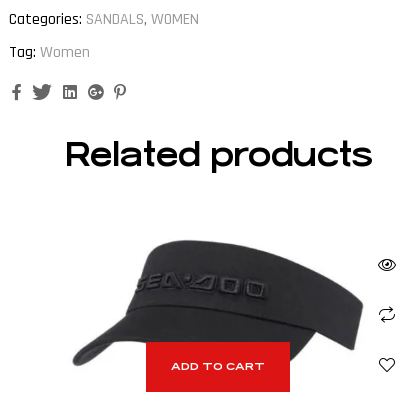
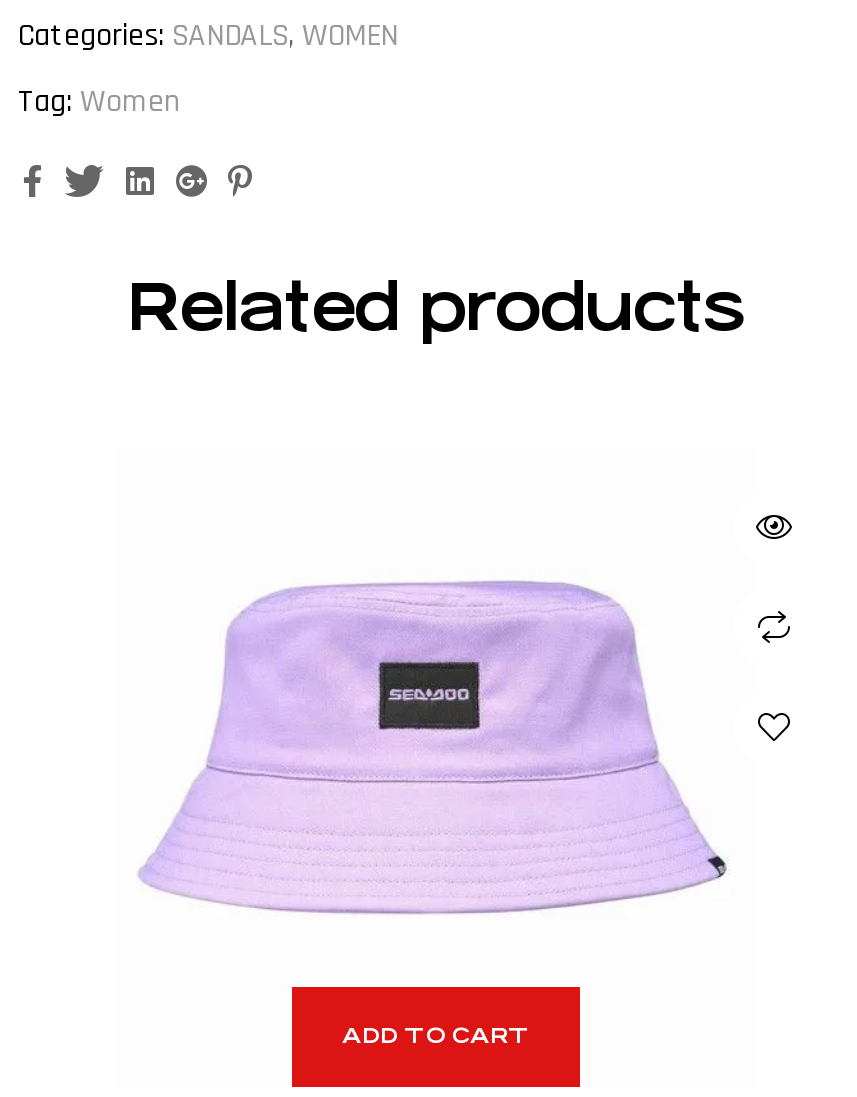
[72,240,364,367] [image] -> [138,581,728,915] [image]

